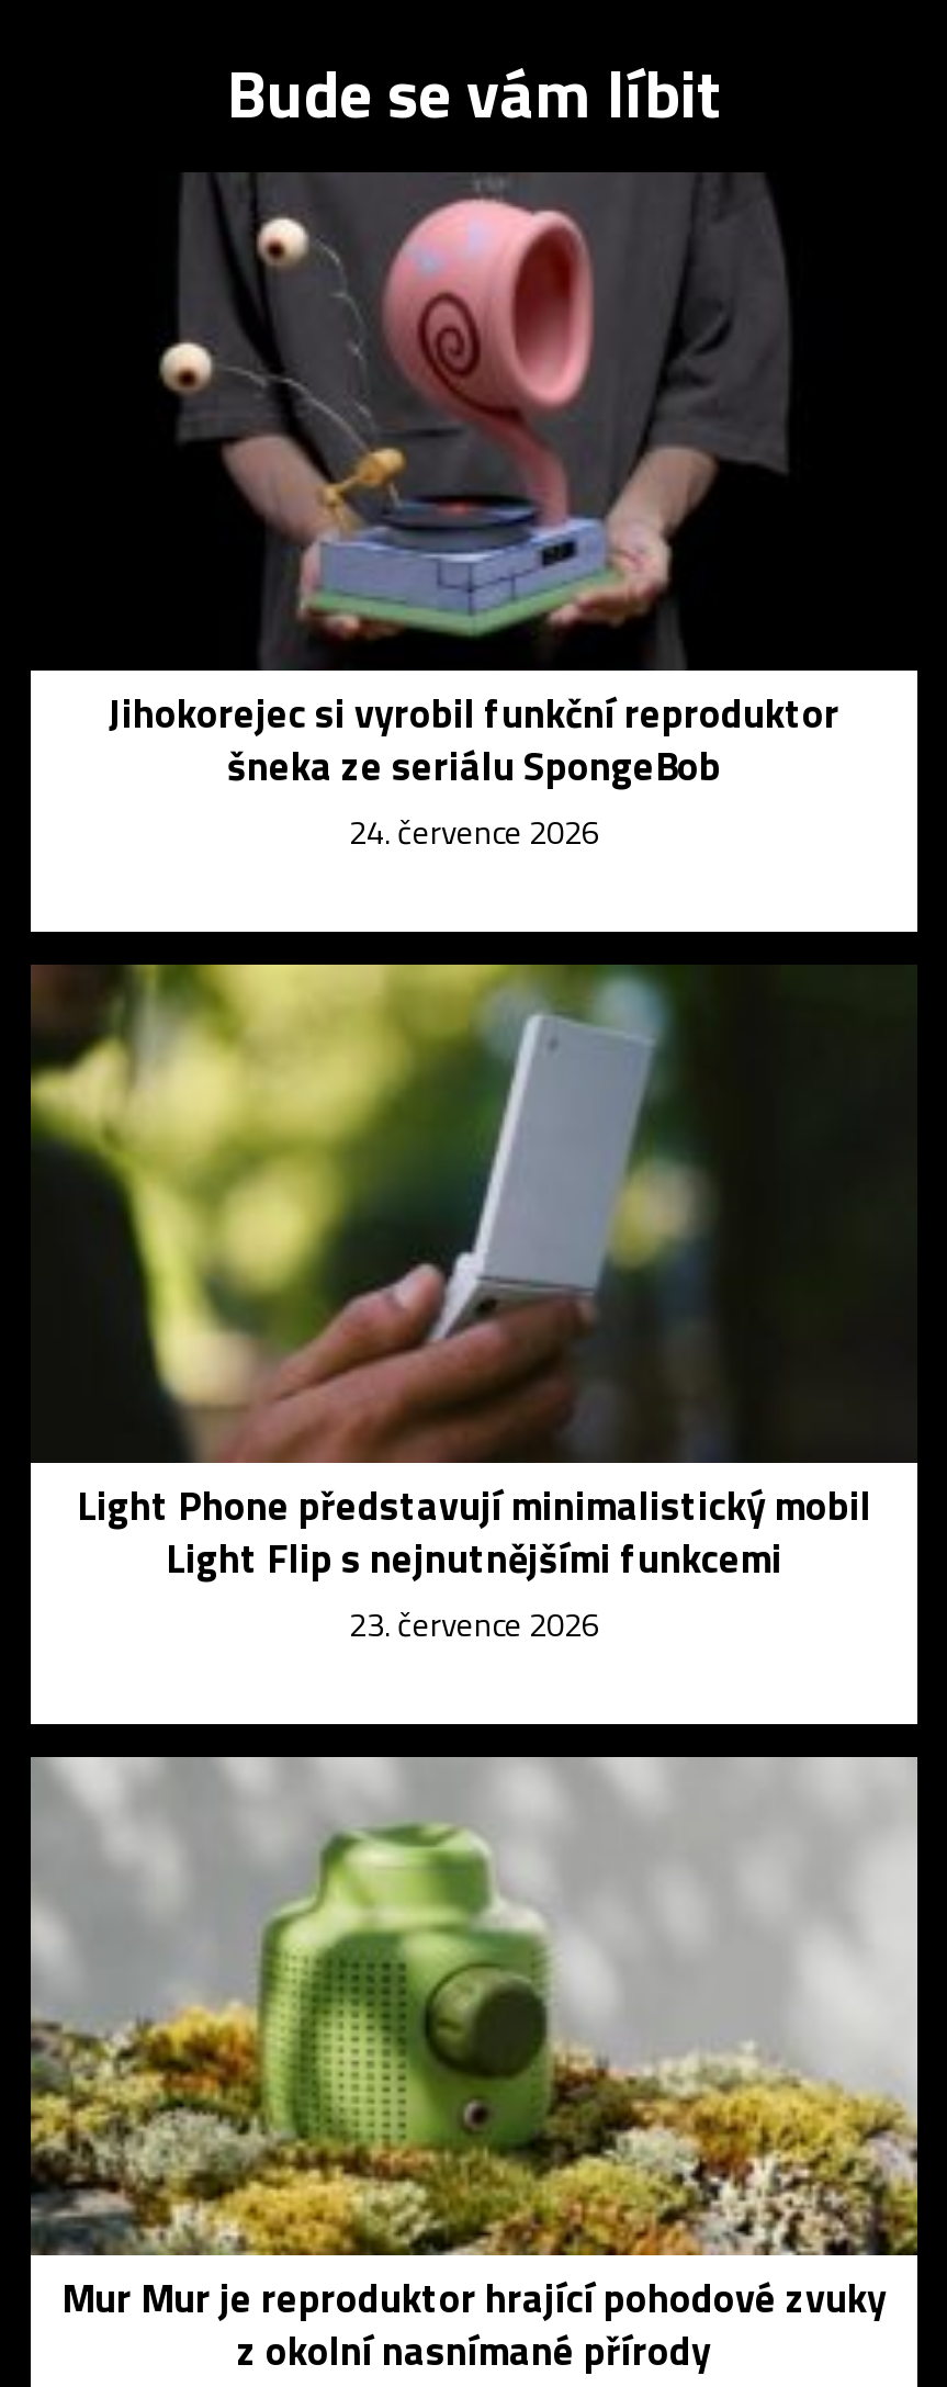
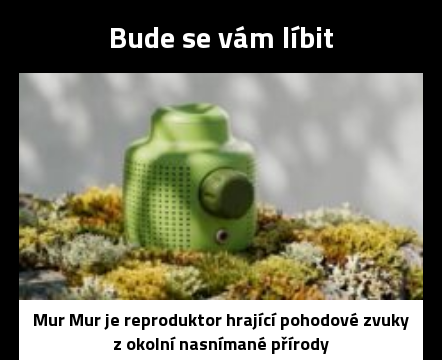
[109,172,839,858] [image] | Jihokorejec si vyrobil funkční reproduktor | šneka ze seriálu SpongeBob | 24. července 2026 -> none
[31,962,917,1650] [image] | Light Phone představují minimalistický mobil | Light Flip s nejnutnějšími funkcemi | 23. července 2026 -> none

